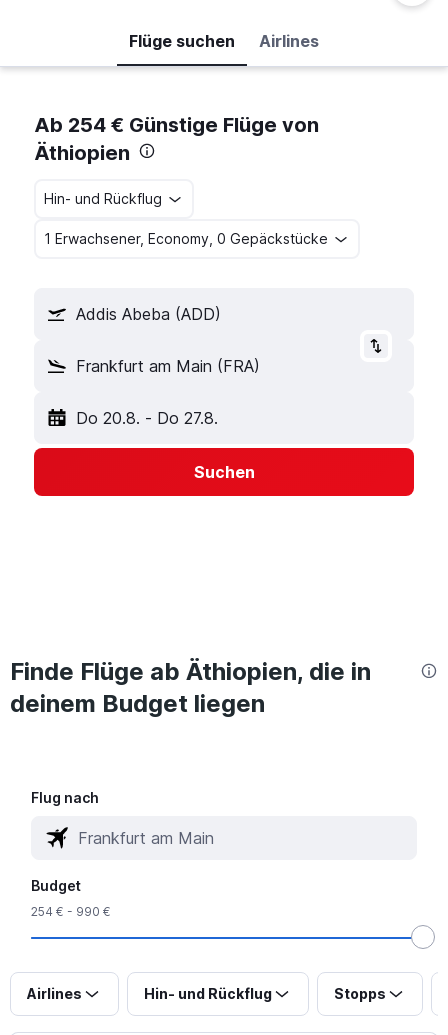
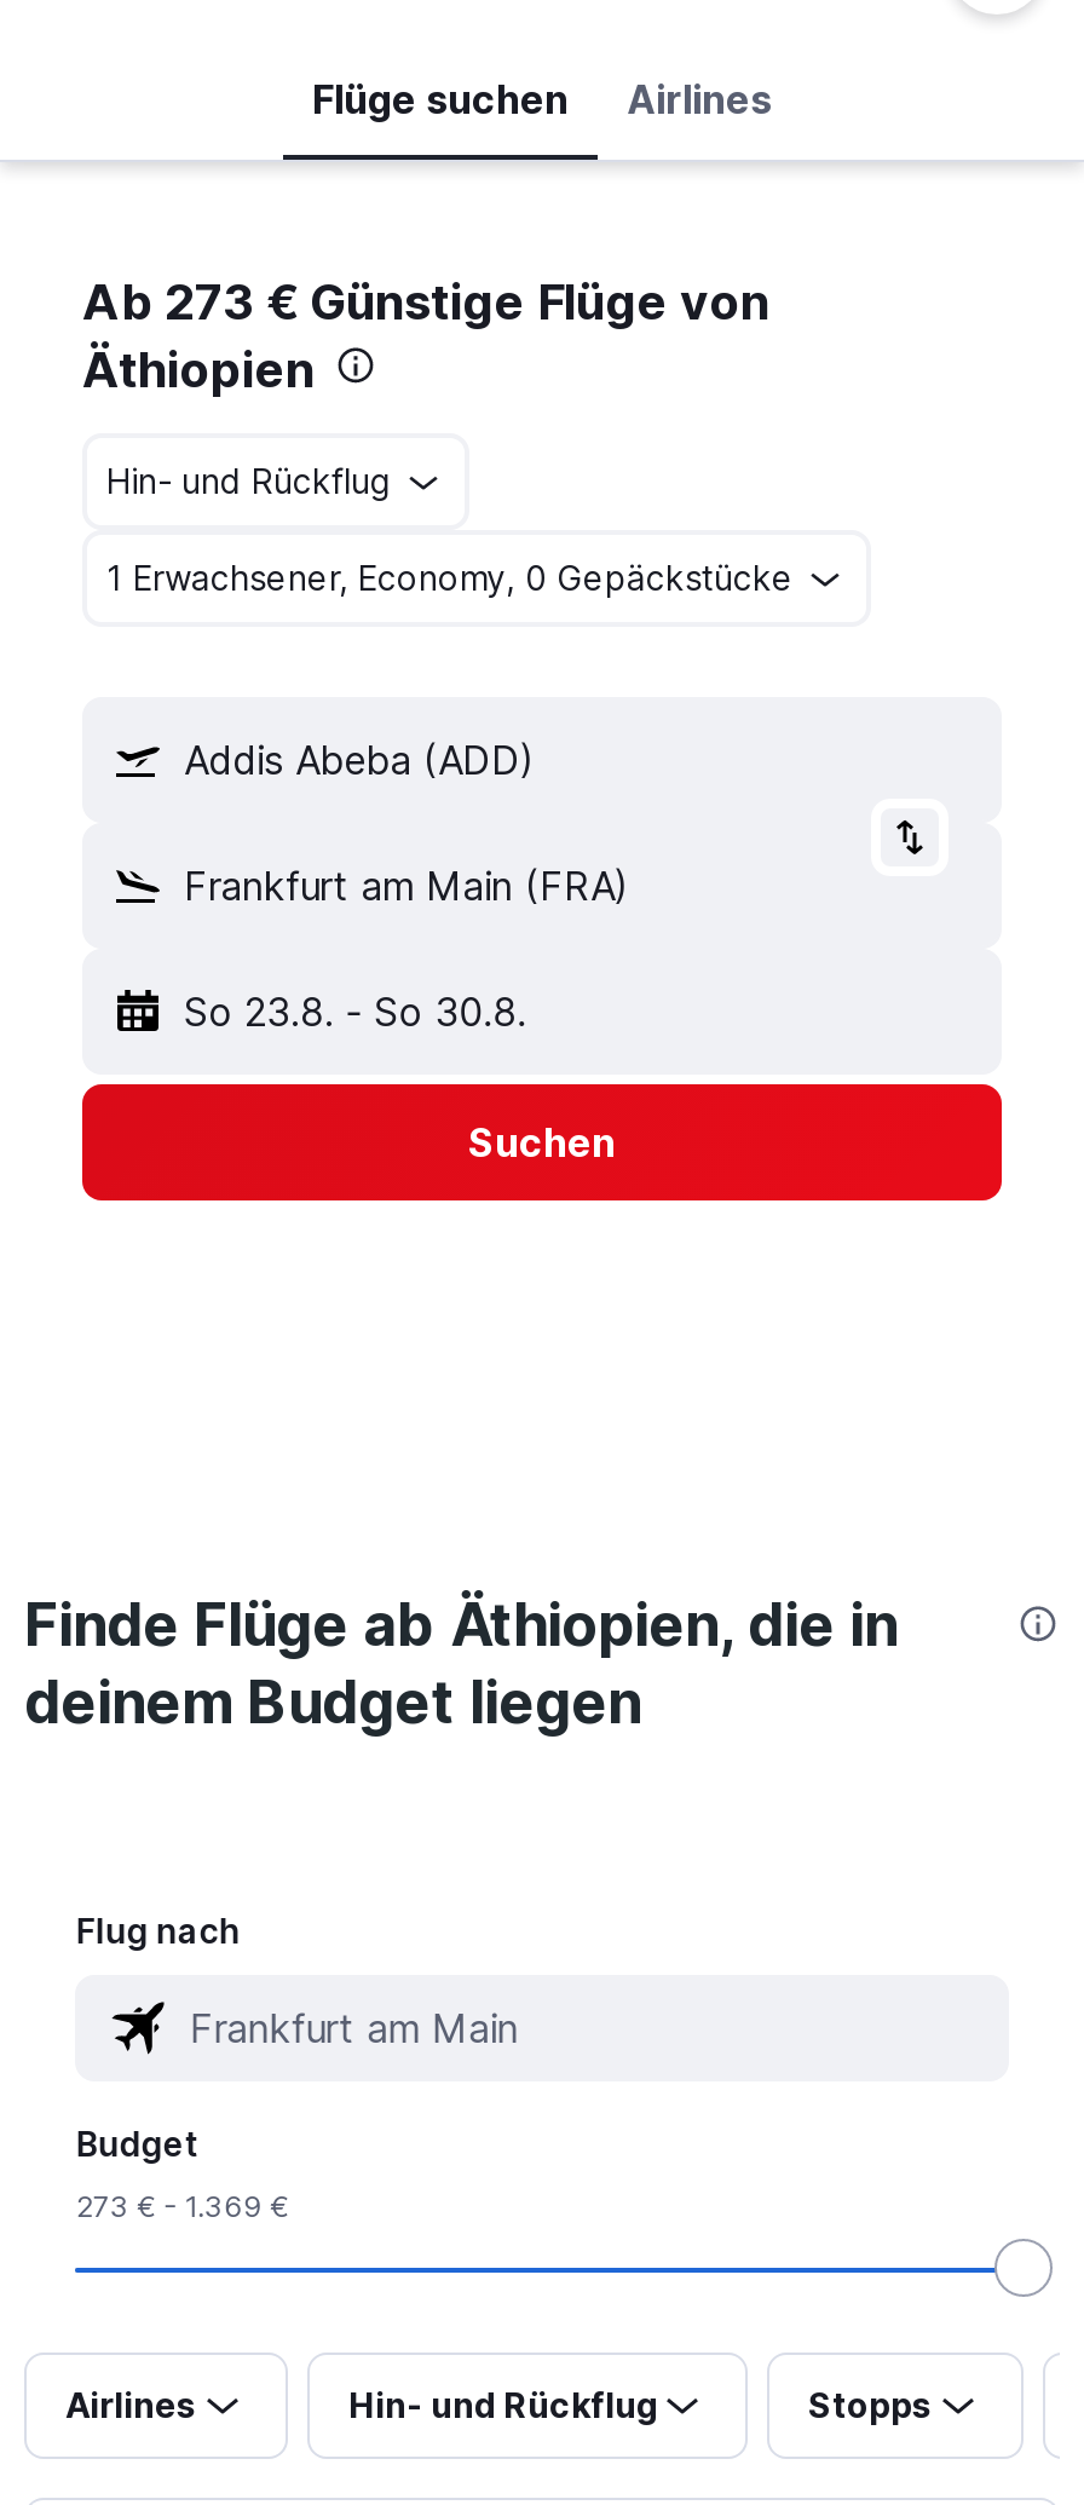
[34,113,319,137] Ab 254 € Günstige Flüge von -> [82,273,769,332] Ab 273 € Günstige Flüge von
[76,408,218,428] Do 20.8. - Do 27.8. -> [184,987,527,1036] So 23.8. - So 30.8.
[31,904,111,919] 254 € - 990 € -> [76,2187,289,2224] 273 € - 1.369 €

